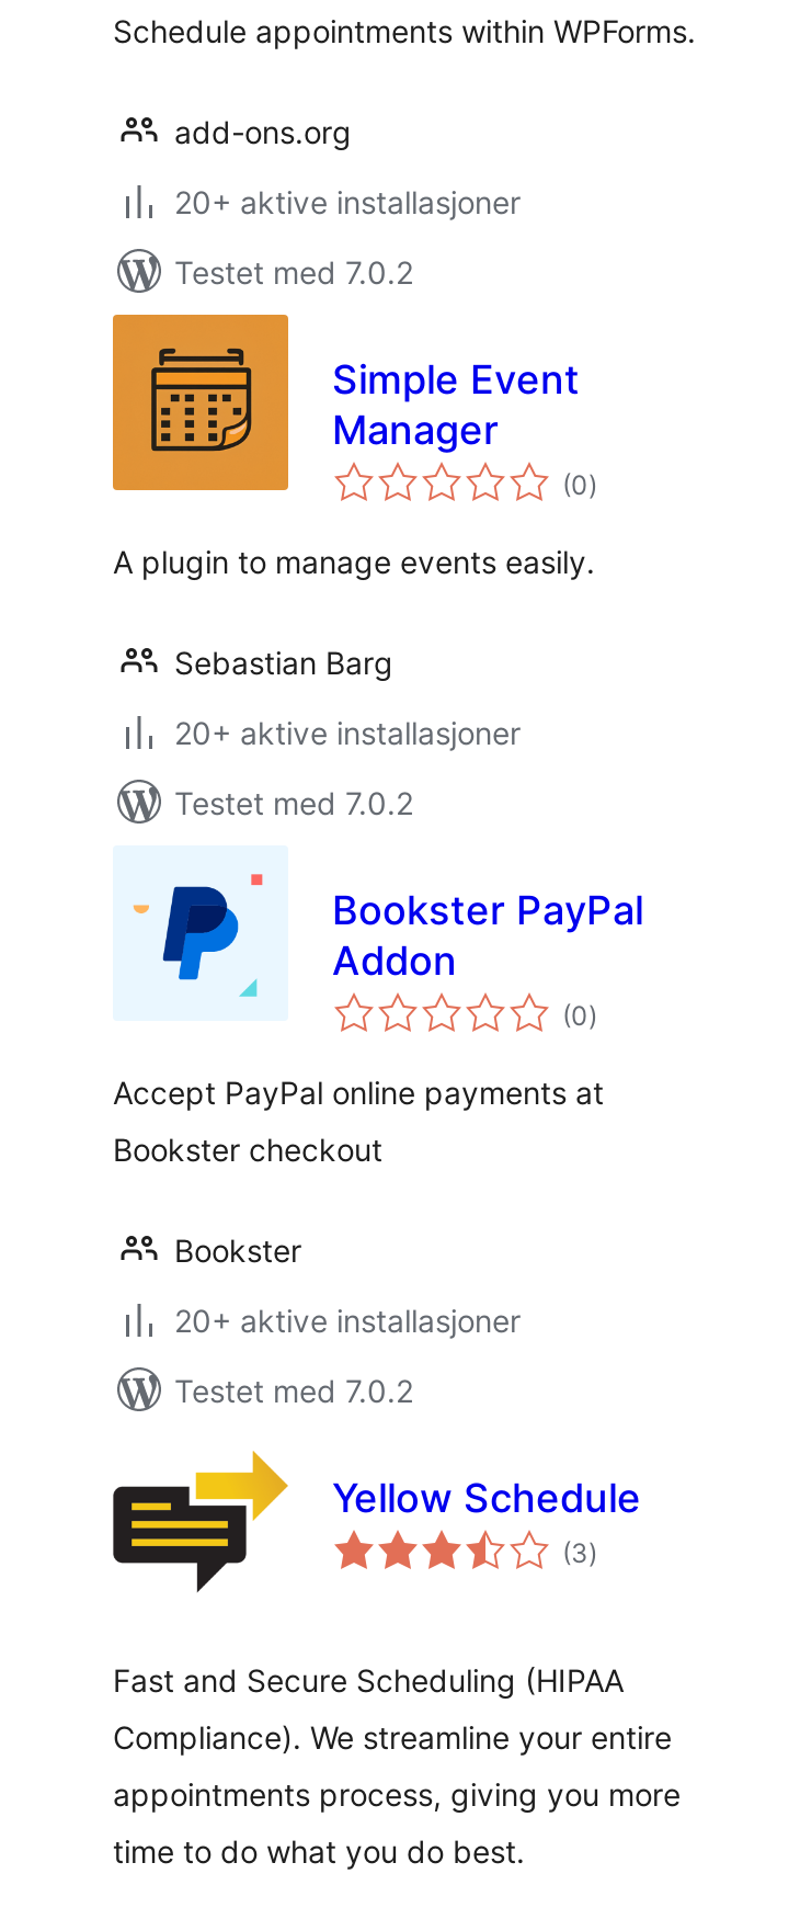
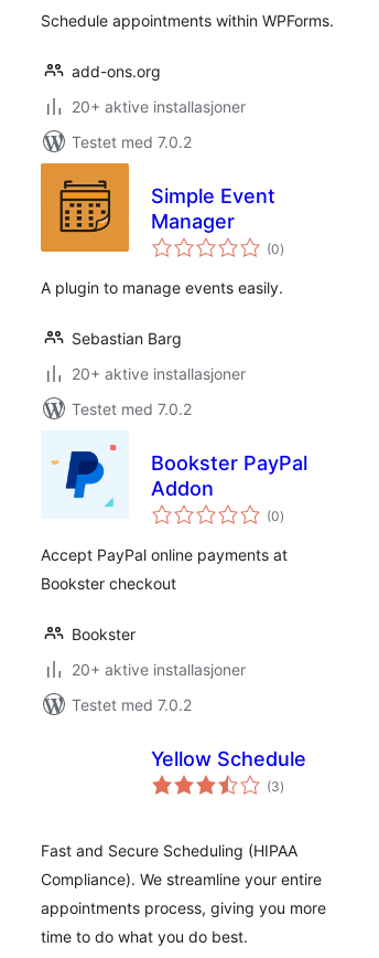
[111,1451,290,1593] [image] -> none

